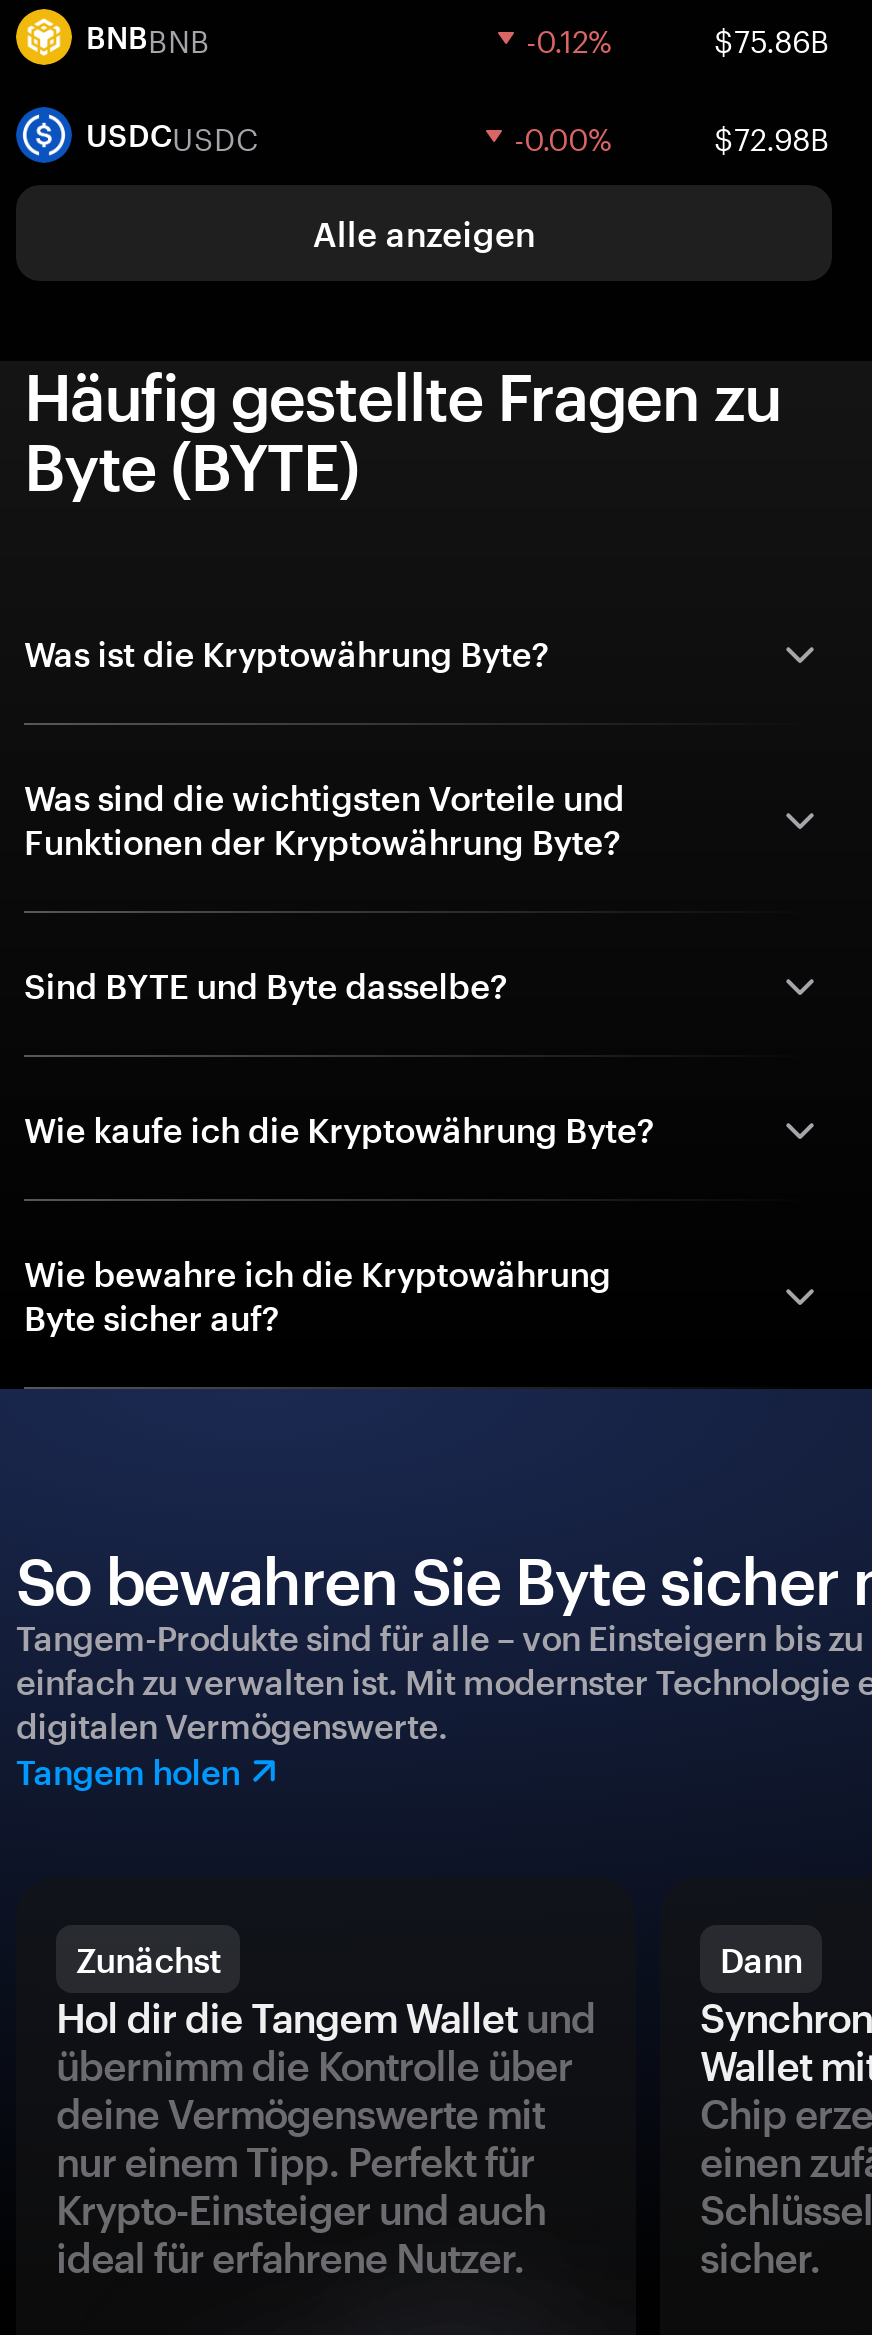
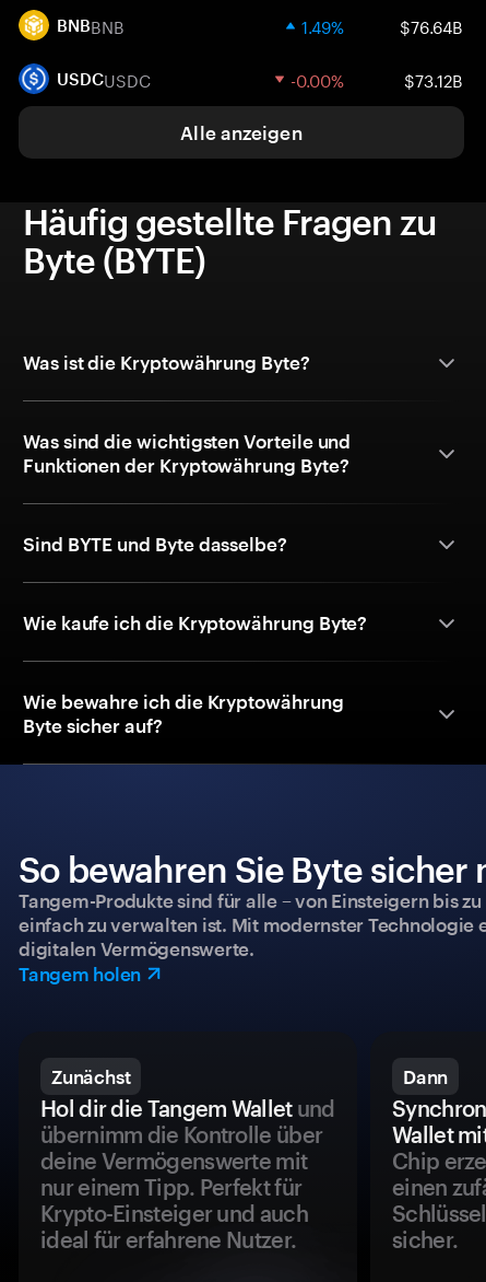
[526,13,830,61] -0.12% | $75.86B -> [301,12,463,38] 1.49% | $76.64B
[714,111,830,159] $72.98B -> [404,66,463,92] $73.12B

